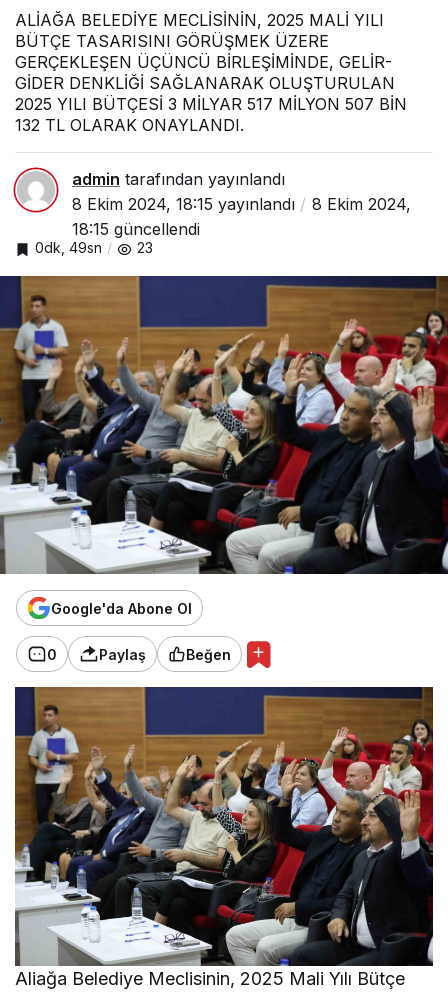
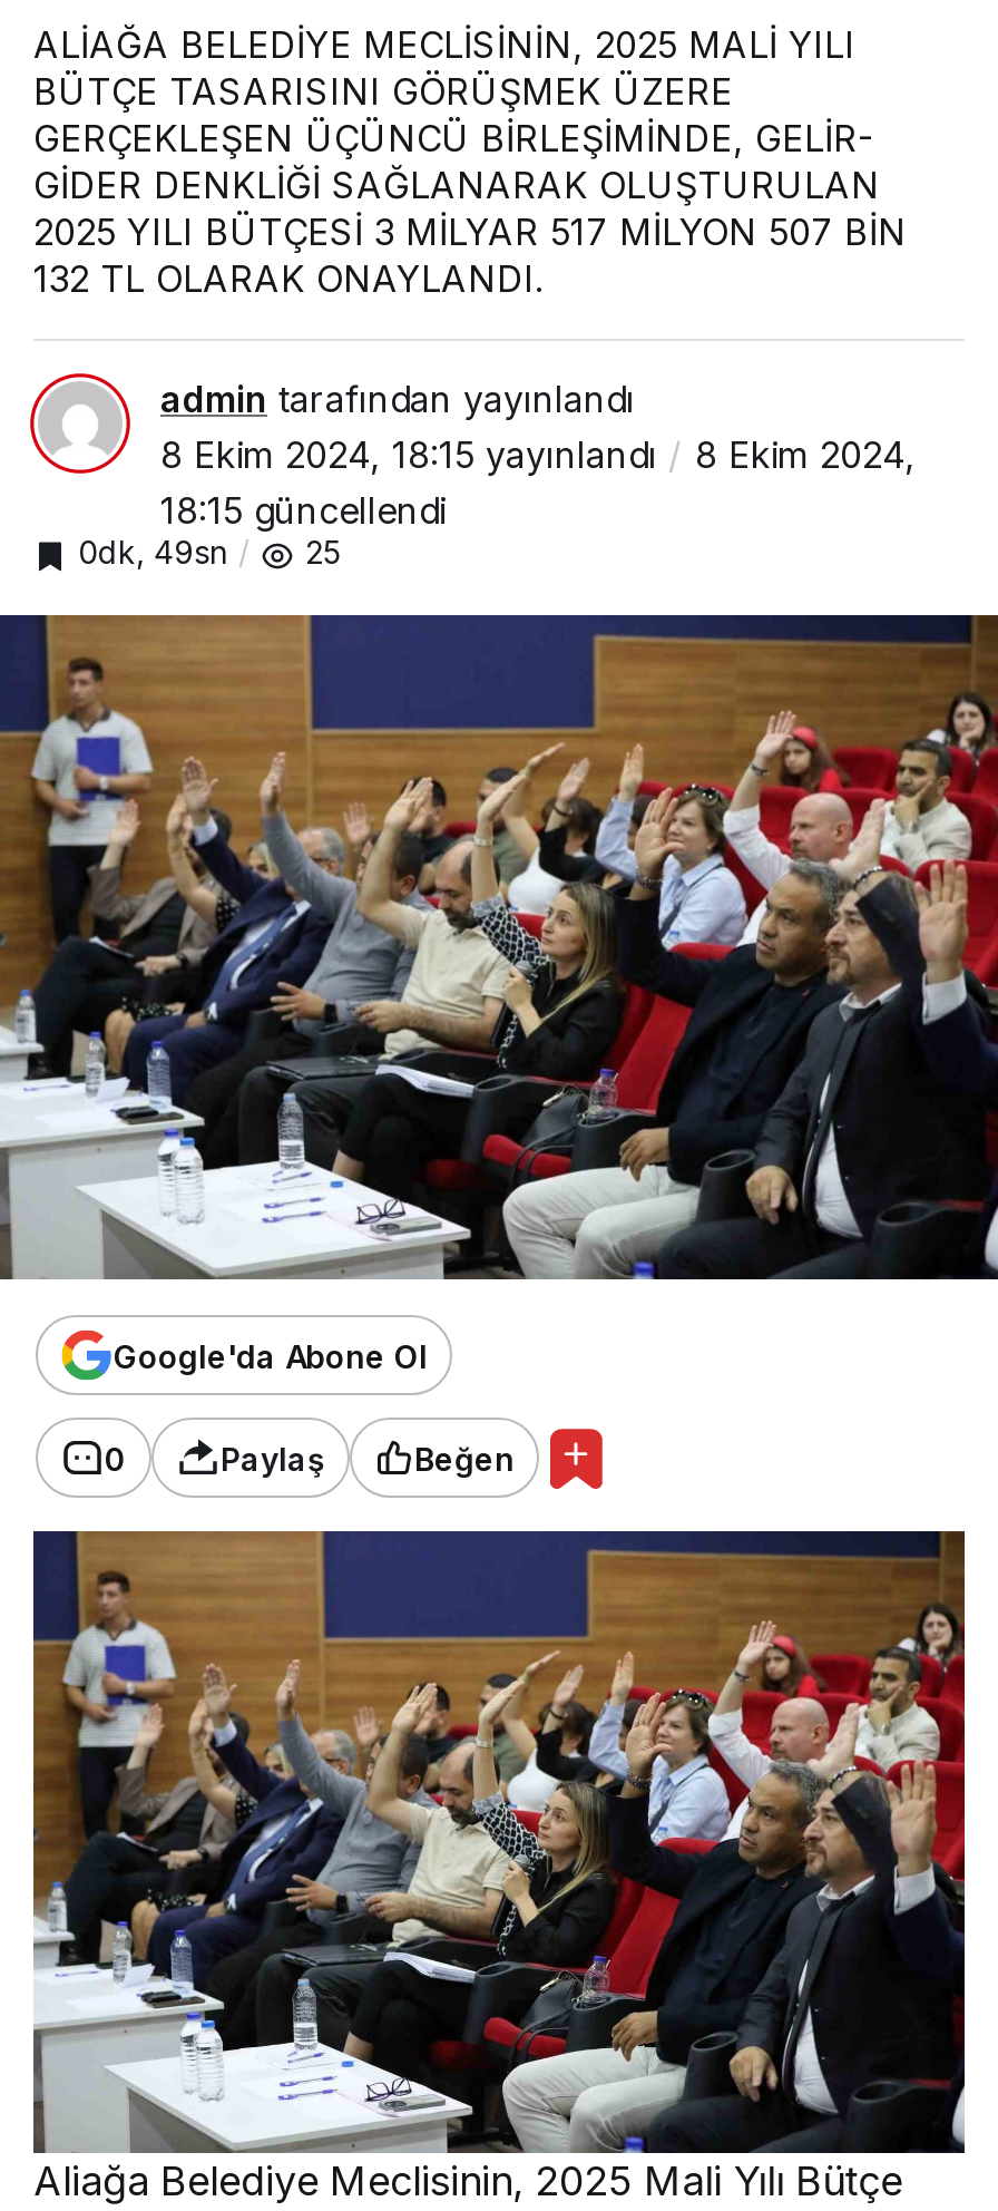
[137,239,153,256] 23 -> [305,533,341,571] 25

